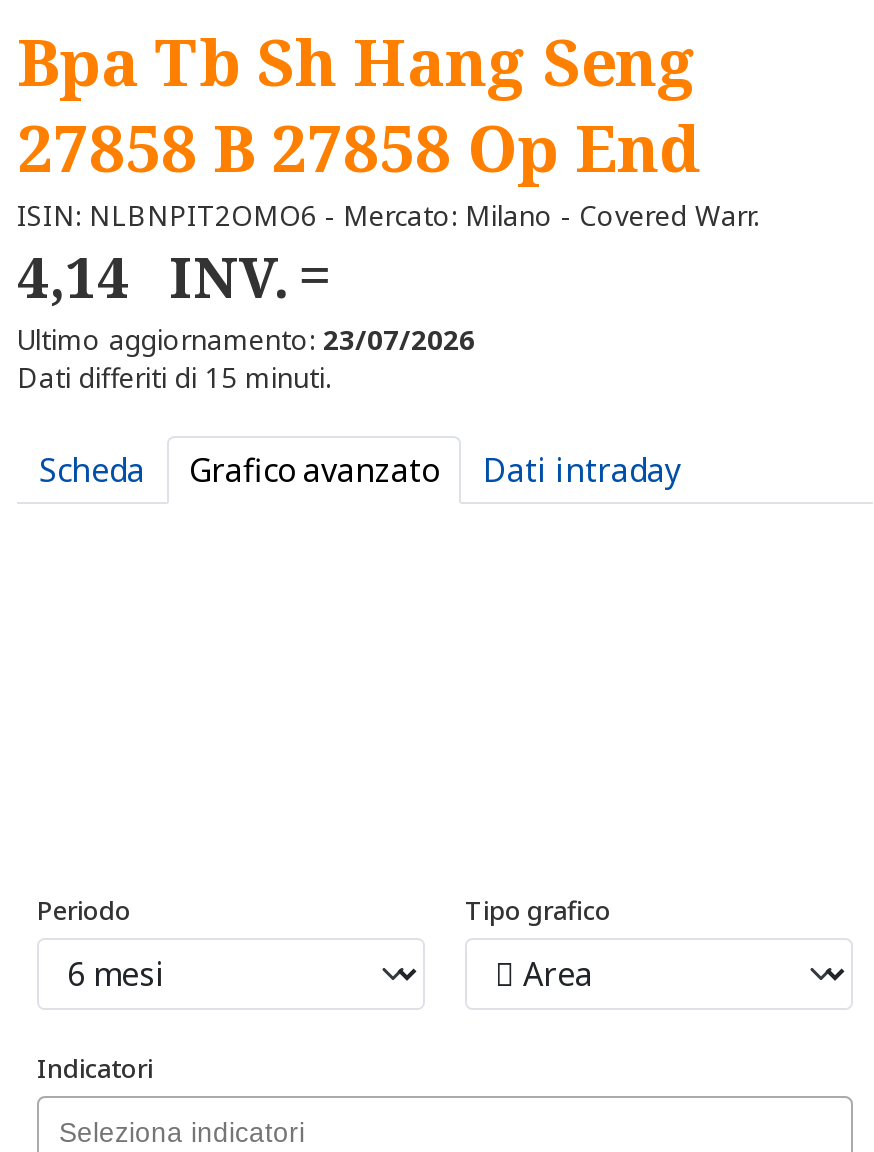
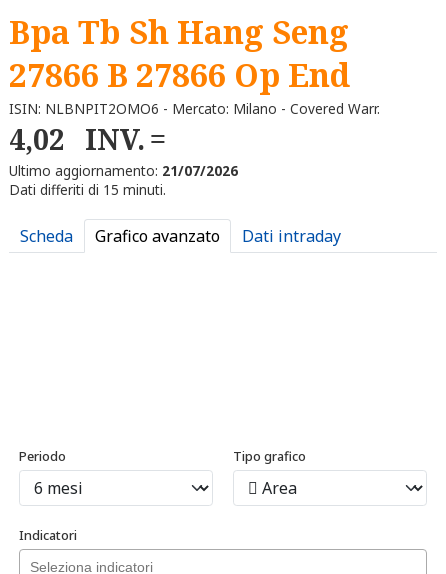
[17,104,699,190] 27858 B 27858 Op End -> [9,53,350,96] 27866 B 27866 Op End
[17,238,289,314] 4,14 INV. -> [9,120,145,158] 4,02 INV.
[17,319,475,357] Ultimo aggiornamento: 23/07/2026 -> [9,160,238,179] Ultimo aggiornamento: 21/07/2026

